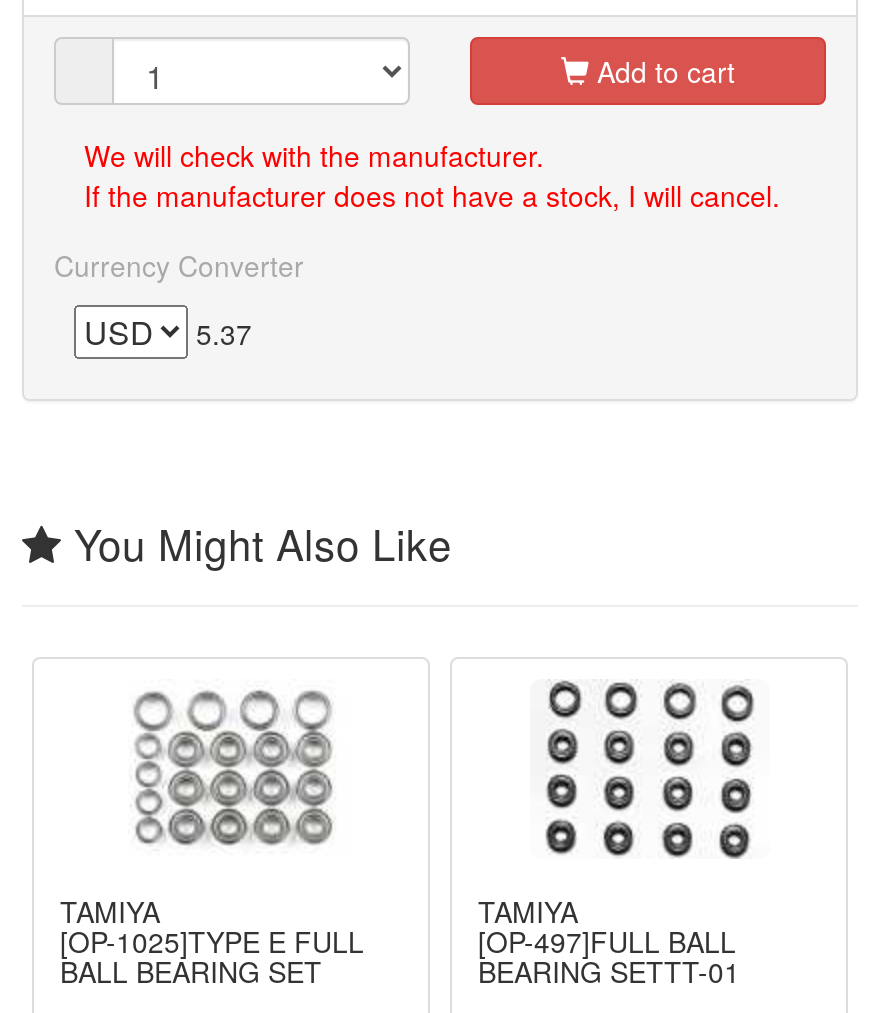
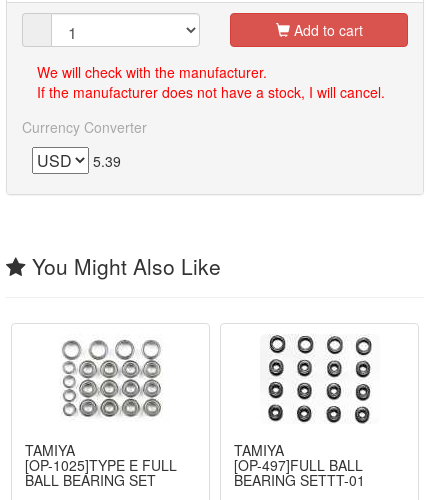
[188,313,252,353] 5.37 -> [89,151,121,171] 5.39

